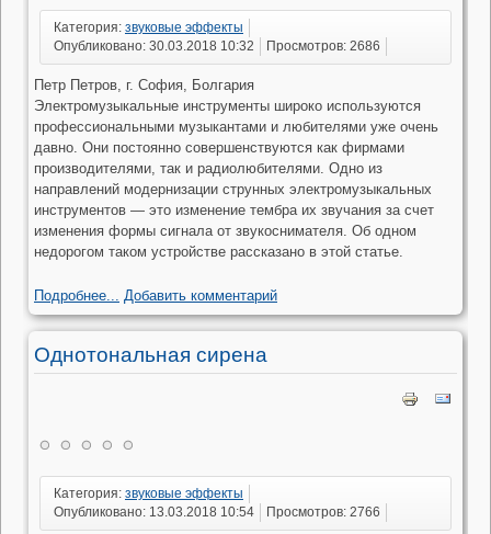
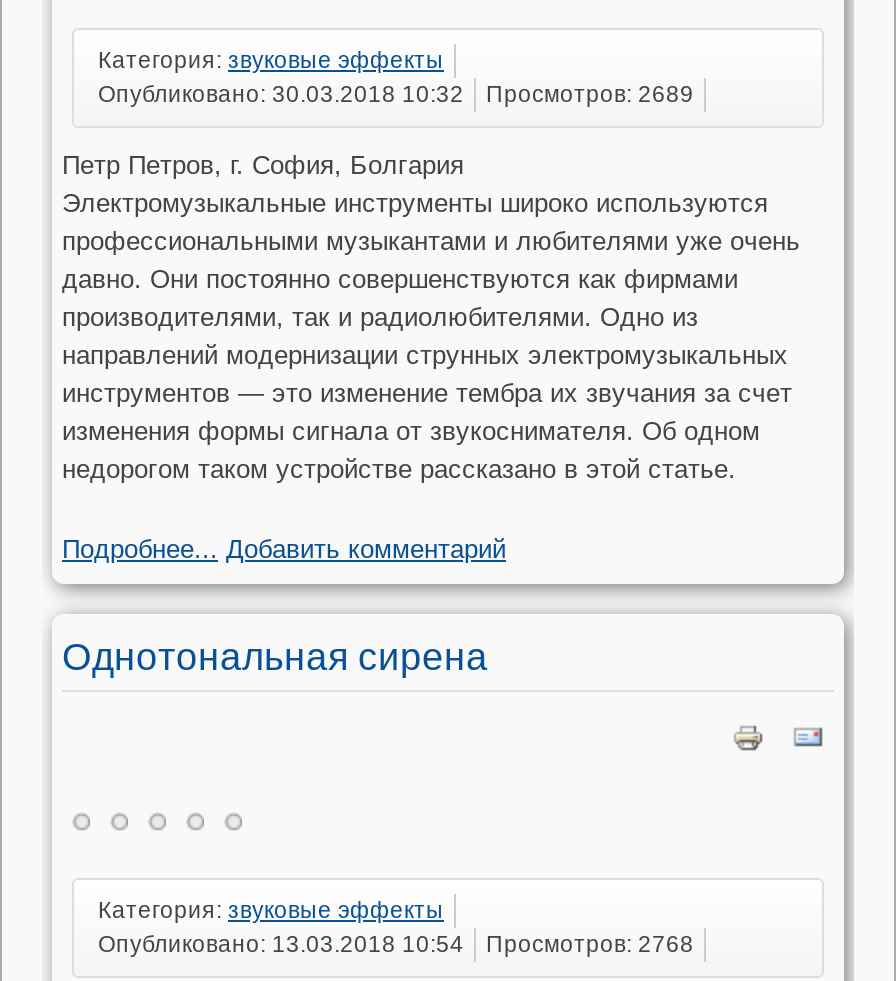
[54,39,380,53] Опубликовано: 30.03.2018 10:32 Просмотров: 2686 -> [98,82,694,106] Опубликовано: 30.03.2018 10:32 Просмотров: 2689
[54,505,380,518] Опубликовано: 13.03.2018 10:54 Просмотров: 2766 -> [98,931,694,955] Опубликовано: 13.03.2018 10:54 Просмотров: 2768

